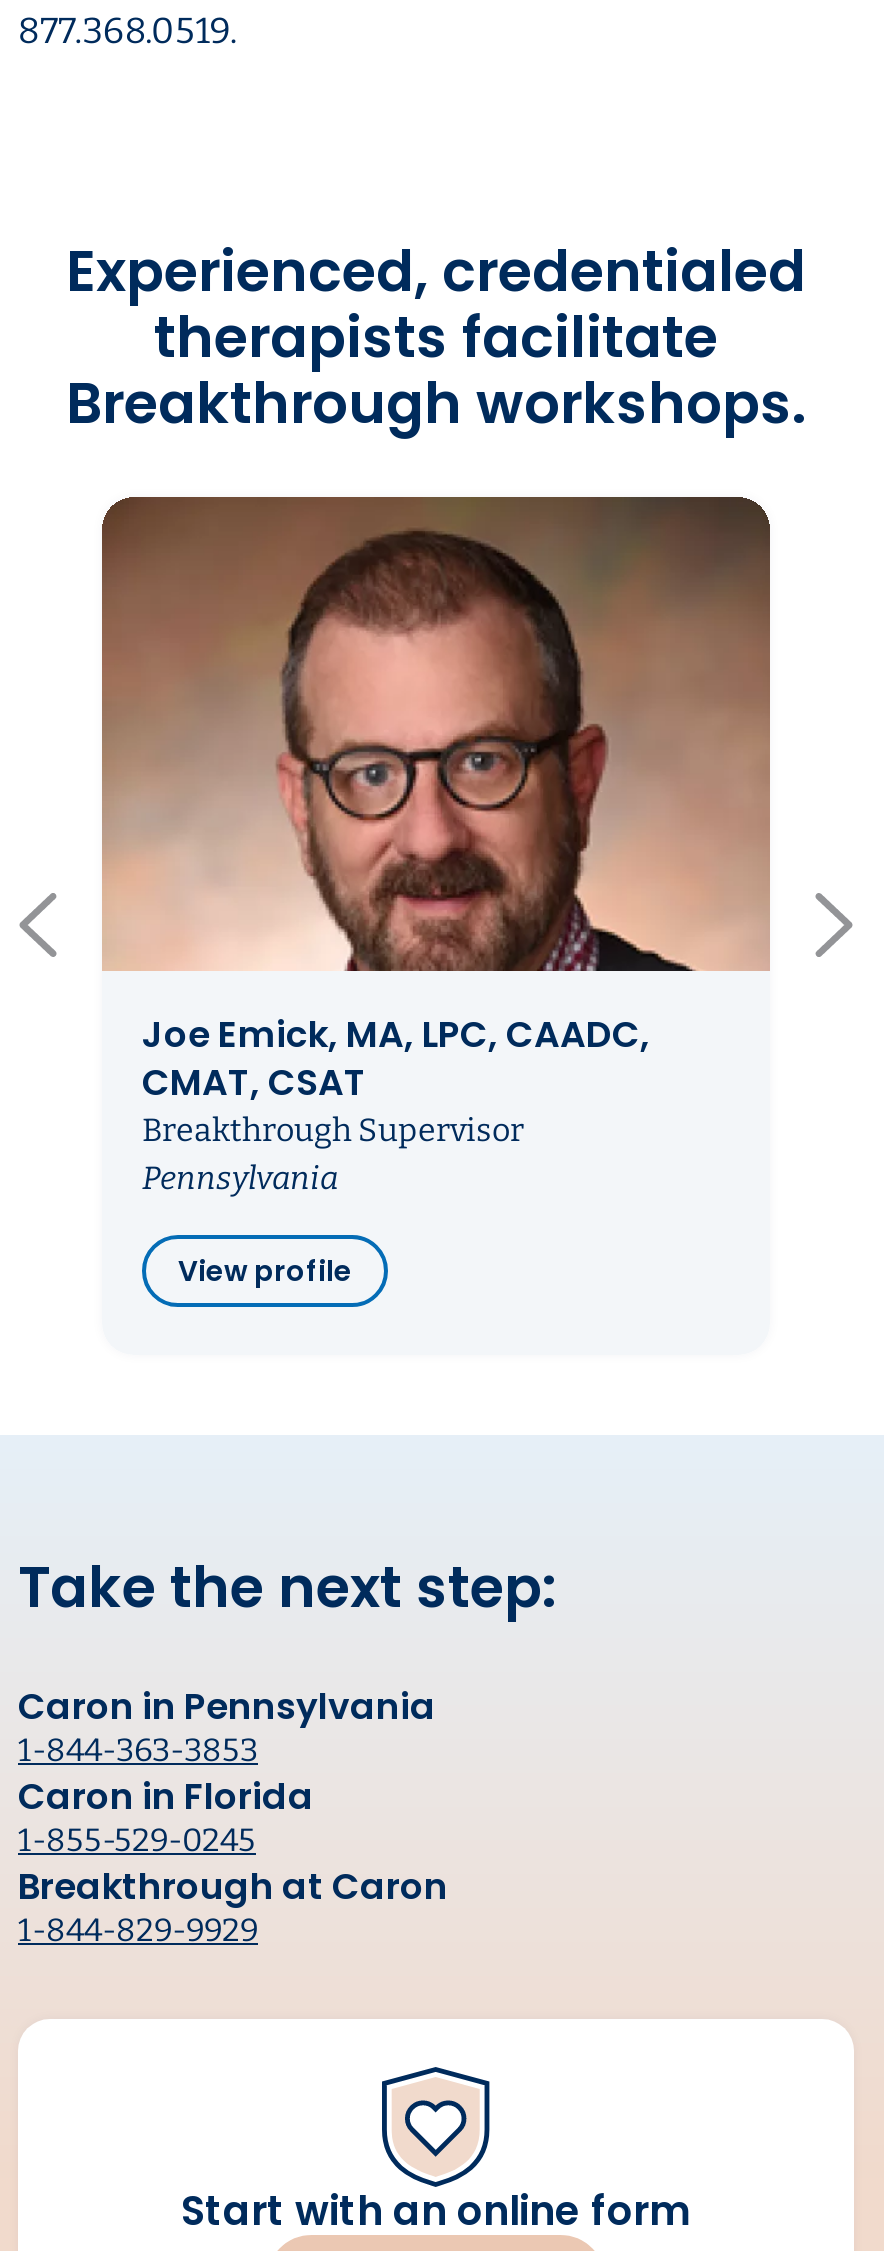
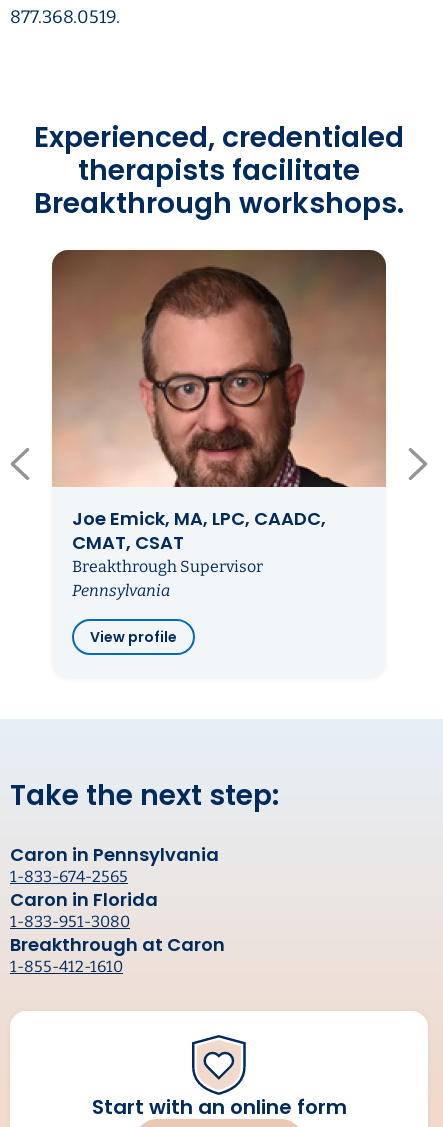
[18,1731,258,1769] 1-844-363-3853 -> [10,867,128,886] 1-833-674-2565
[18,1821,256,1859] 1-855-529-0245 -> [10,912,130,931] 1-833-951-3080
[18,1911,258,1949] 1-844-829-9929 -> [10,957,123,976] 1-855-412-1610

